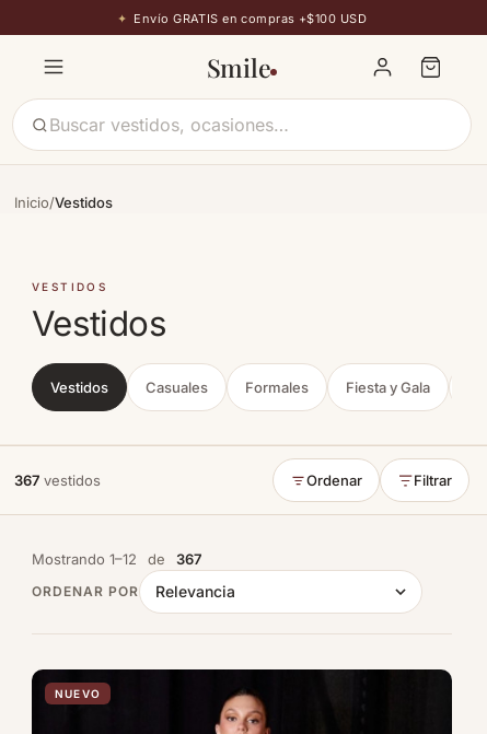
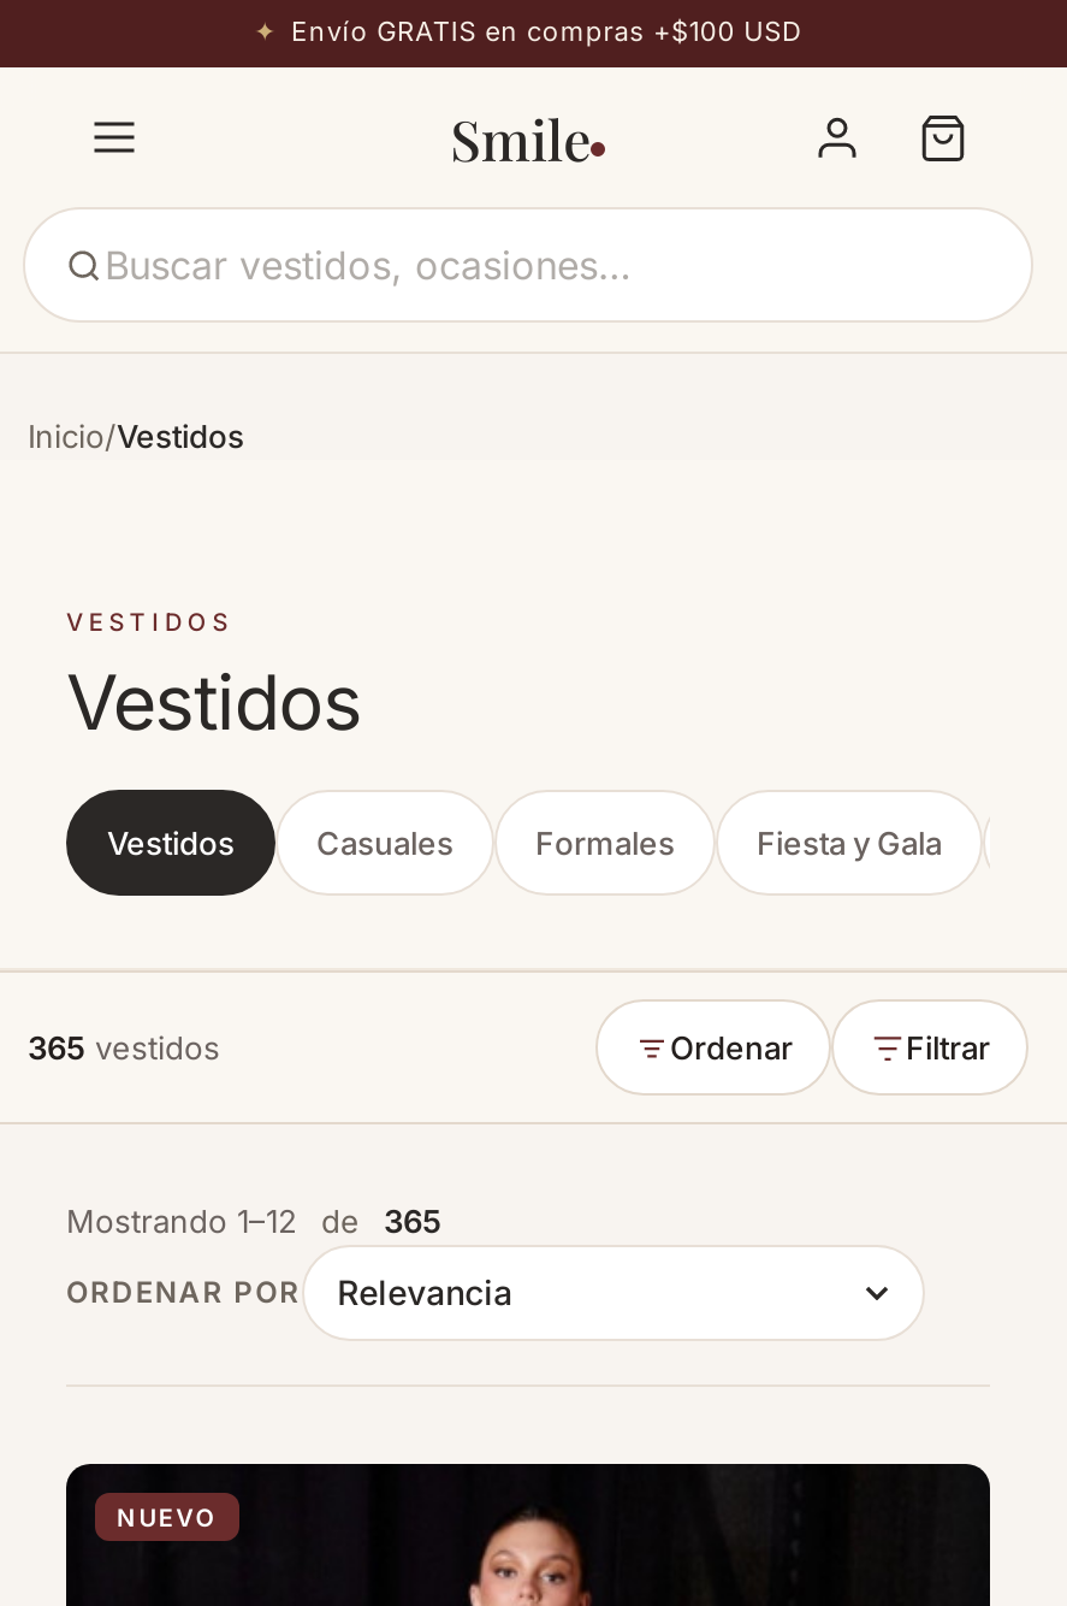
[14,471,101,489] 367 vestidos -> [28,1028,220,1067] 365 vestidos
[32,550,201,568] Mostrando 1–12 de 367 -> [66,1201,441,1240] Mostrando 1–12 de 365

